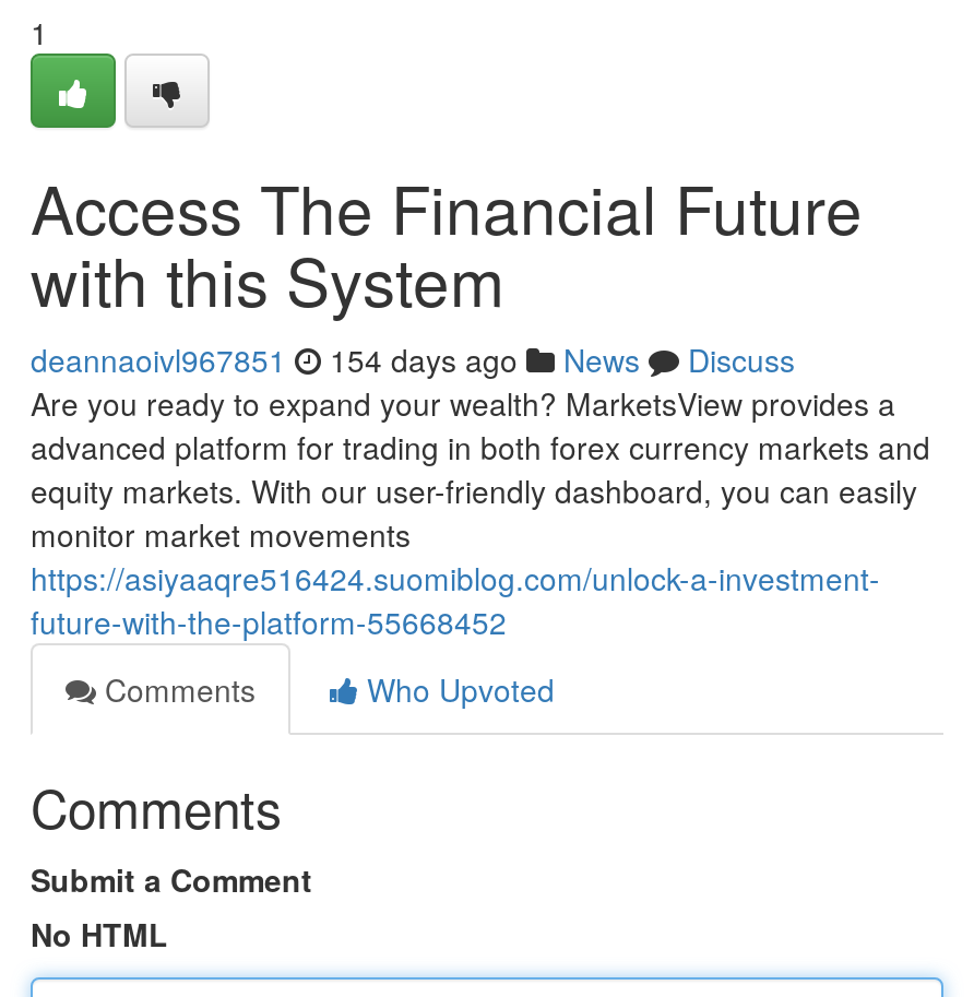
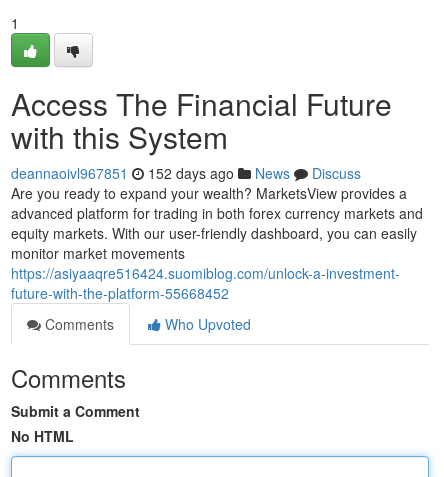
[31,337,795,381] deannaoivl967851 154 days ago News Discuss -> [11,163,361,183] deannaoivl967851 152 days ago News Discuss

